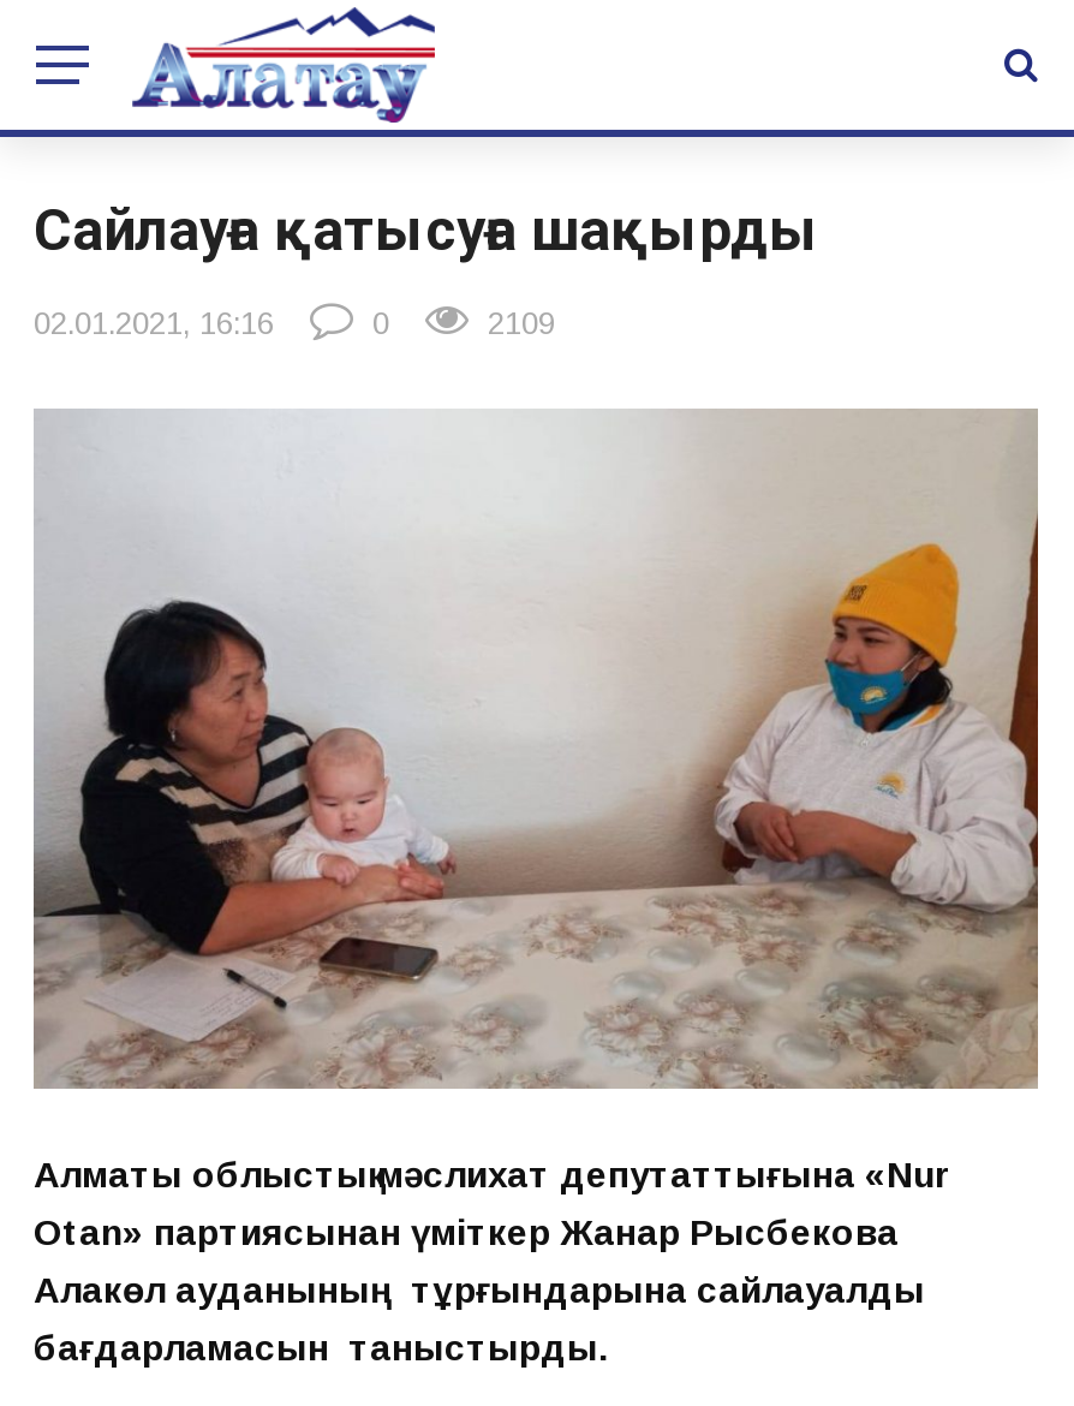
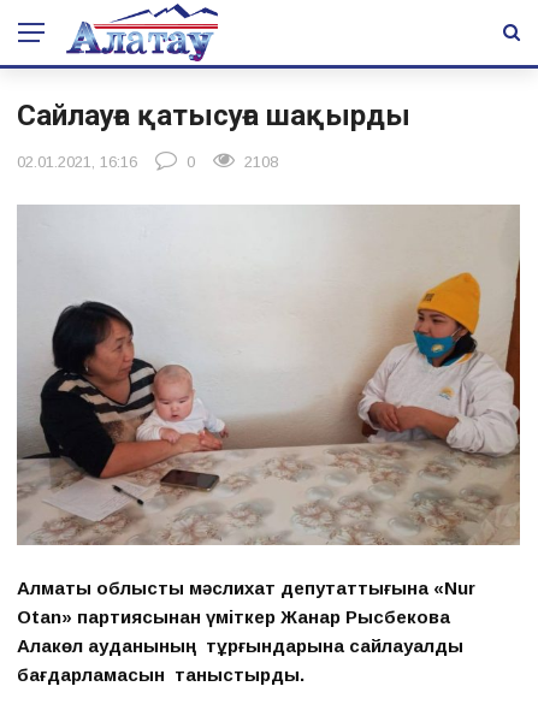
[488,305,555,341] 2109 -> [244,153,278,171] 2108

